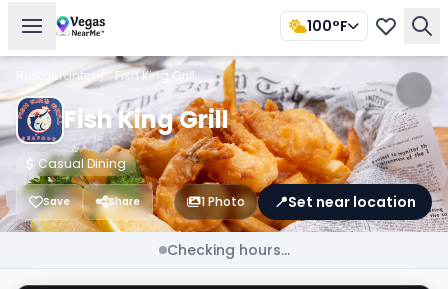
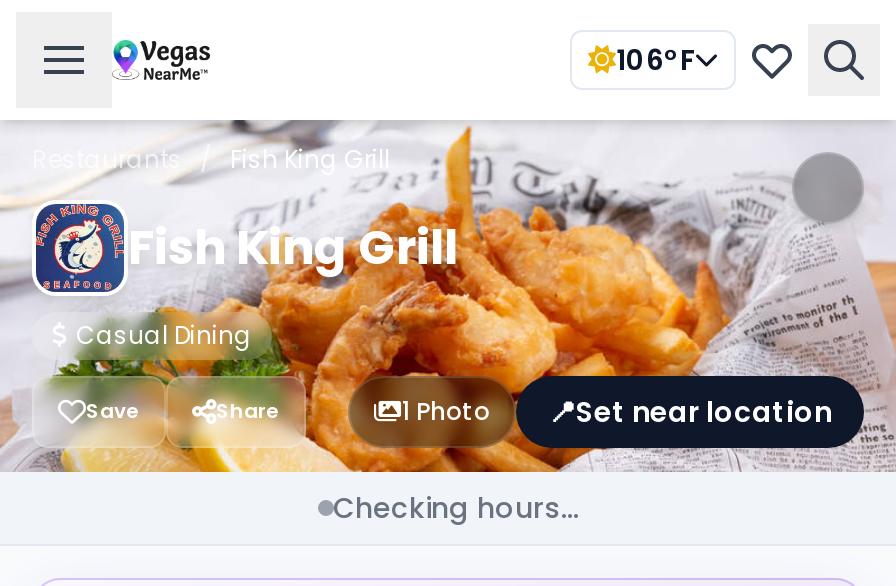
[307,16,348,36] 100°F -> [616,40,696,80] 106°F

